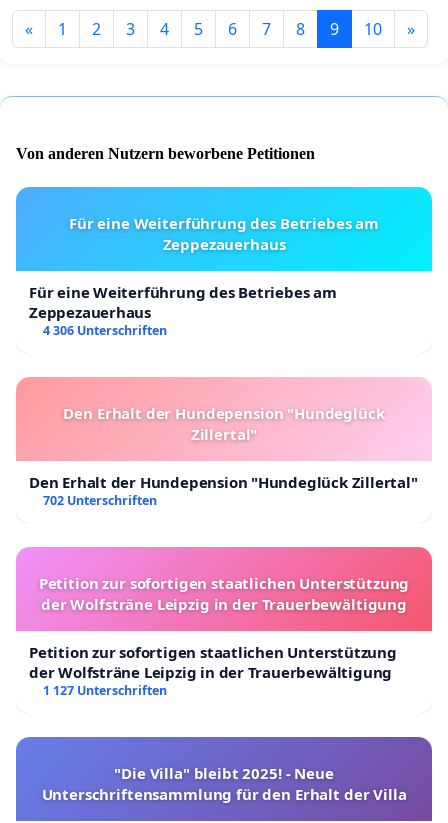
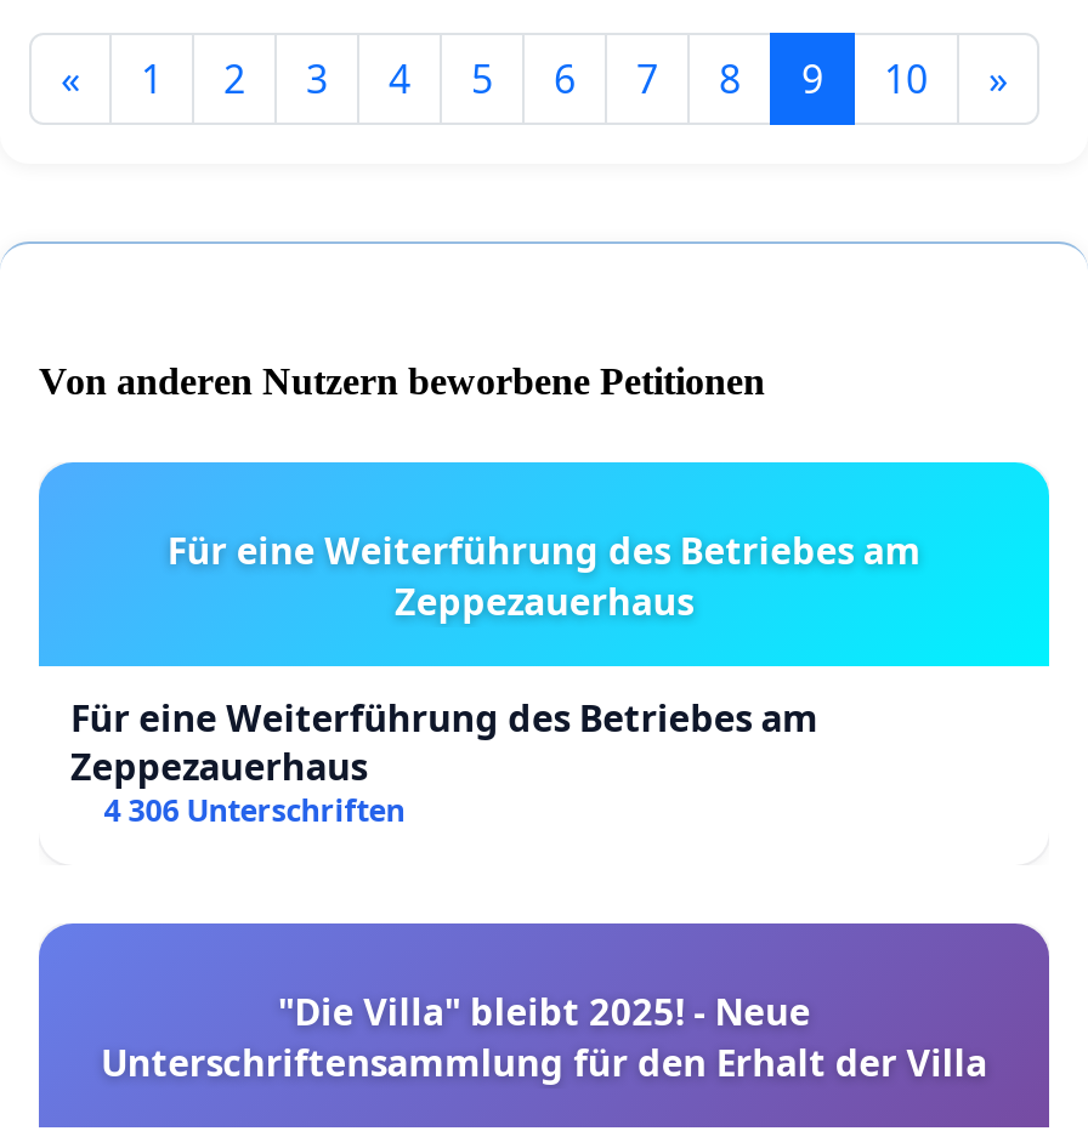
[16,377,432,509] [image] | Den Erhalt der Hundepension "Hundeglück | Zillertal" | Den Erhalt der Hundepension "Hundeglück Zillertal" | 702 Unterschriften -> none
[15,546,433,699] [image] | Petition zur sofortigen staatlichen Unterstützung | der Wolfsträne Leipzig in der Trauerbewältigung | Petition zur sofortigen staatlichen Unterstützung | der Wolfsträne Leipzig in der Trauerbewältigung | 1 127 Unterschriften -> none

